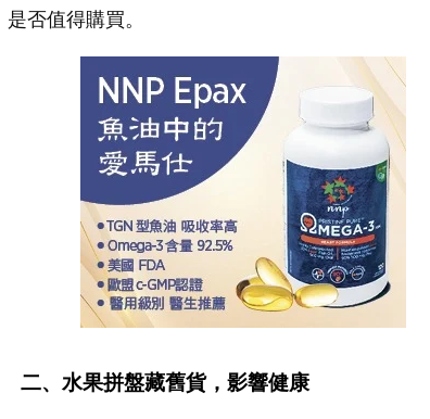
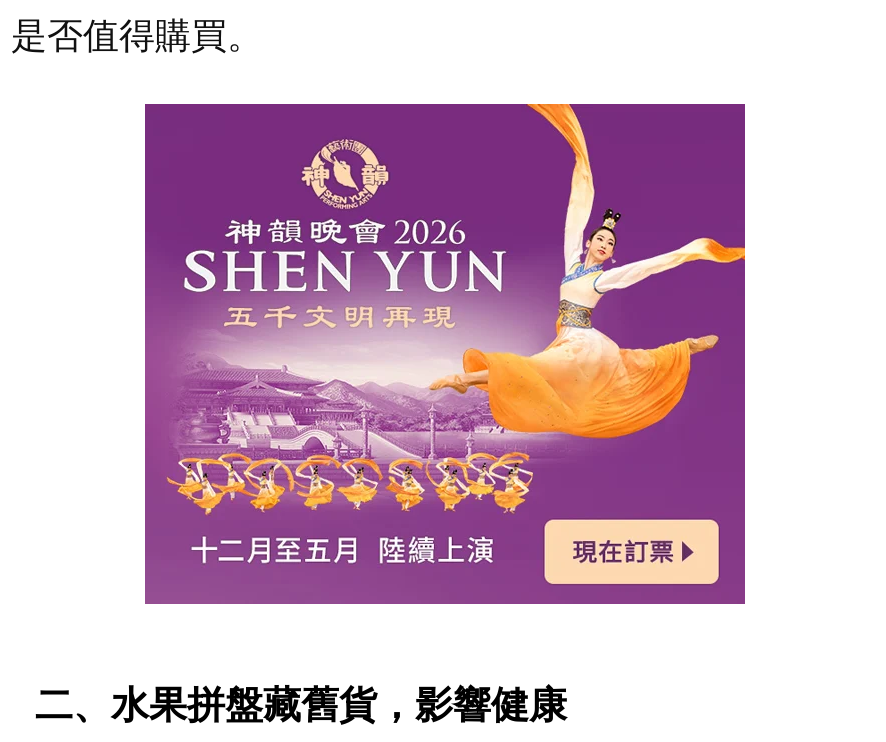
[79,55,406,329] [image] -> [143,102,747,606] [image]

